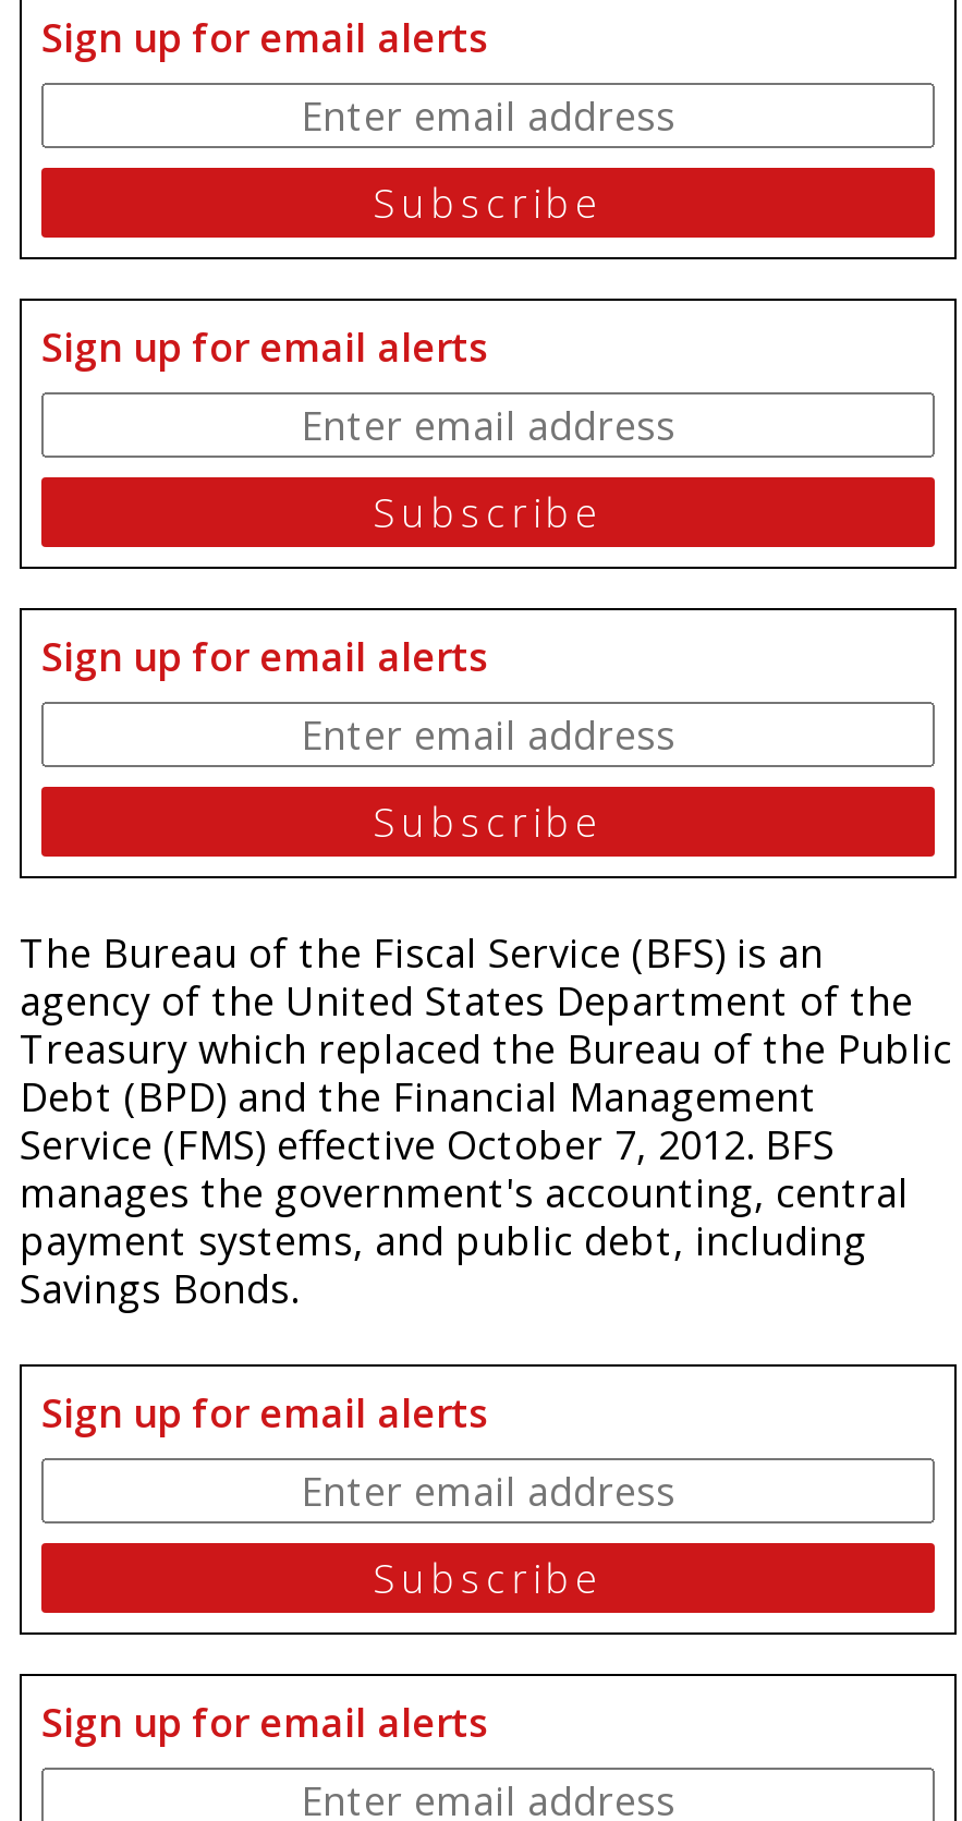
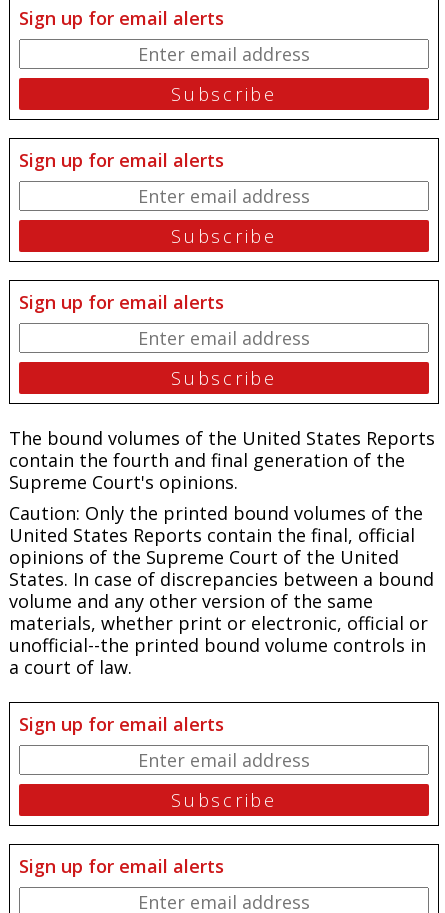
[20,925,952,1313] The Bureau of the Fiscal Service (BFS) is an | agency of the United States Department of the | Treasury which replaced the Bureau of the Public | Debt (BPD) and the Financial Management | Service (FMS) effective October 7, 2012. BFS | manages the government's accounting, central | payment systems, and public debt, including | Savings Bonds. -> [9,426,435,679] The bound volumes of the United States Reports | contain the fourth and final generation of the | Supreme Court's opinions. | Caution: Only the printed bound volumes of the | United States Reports contain the final, official | opinions of the Supreme Court of the United | States. In case of discrepancies between a bound | volume and any other version of the same | materials, whether print or electronic, official or | unofficial--the printed bound volume controls in | a court of law.

